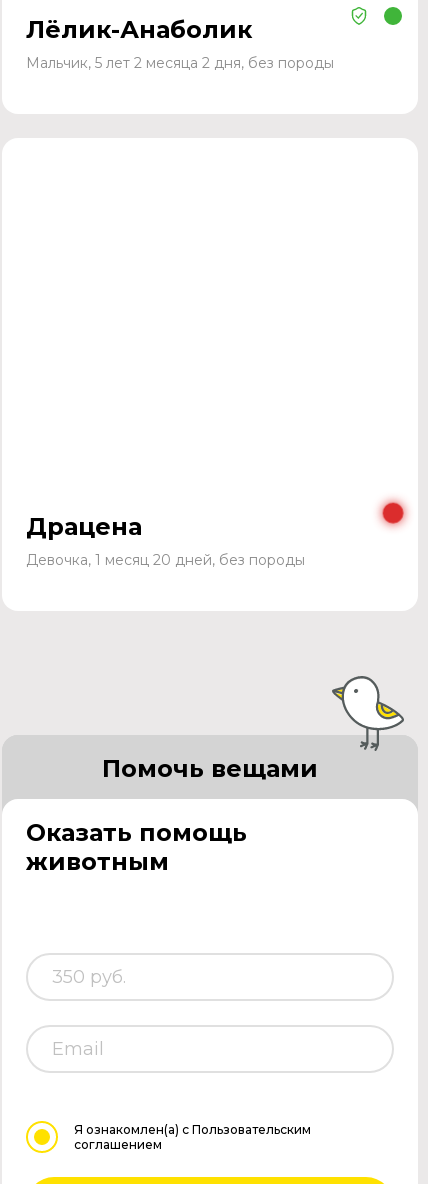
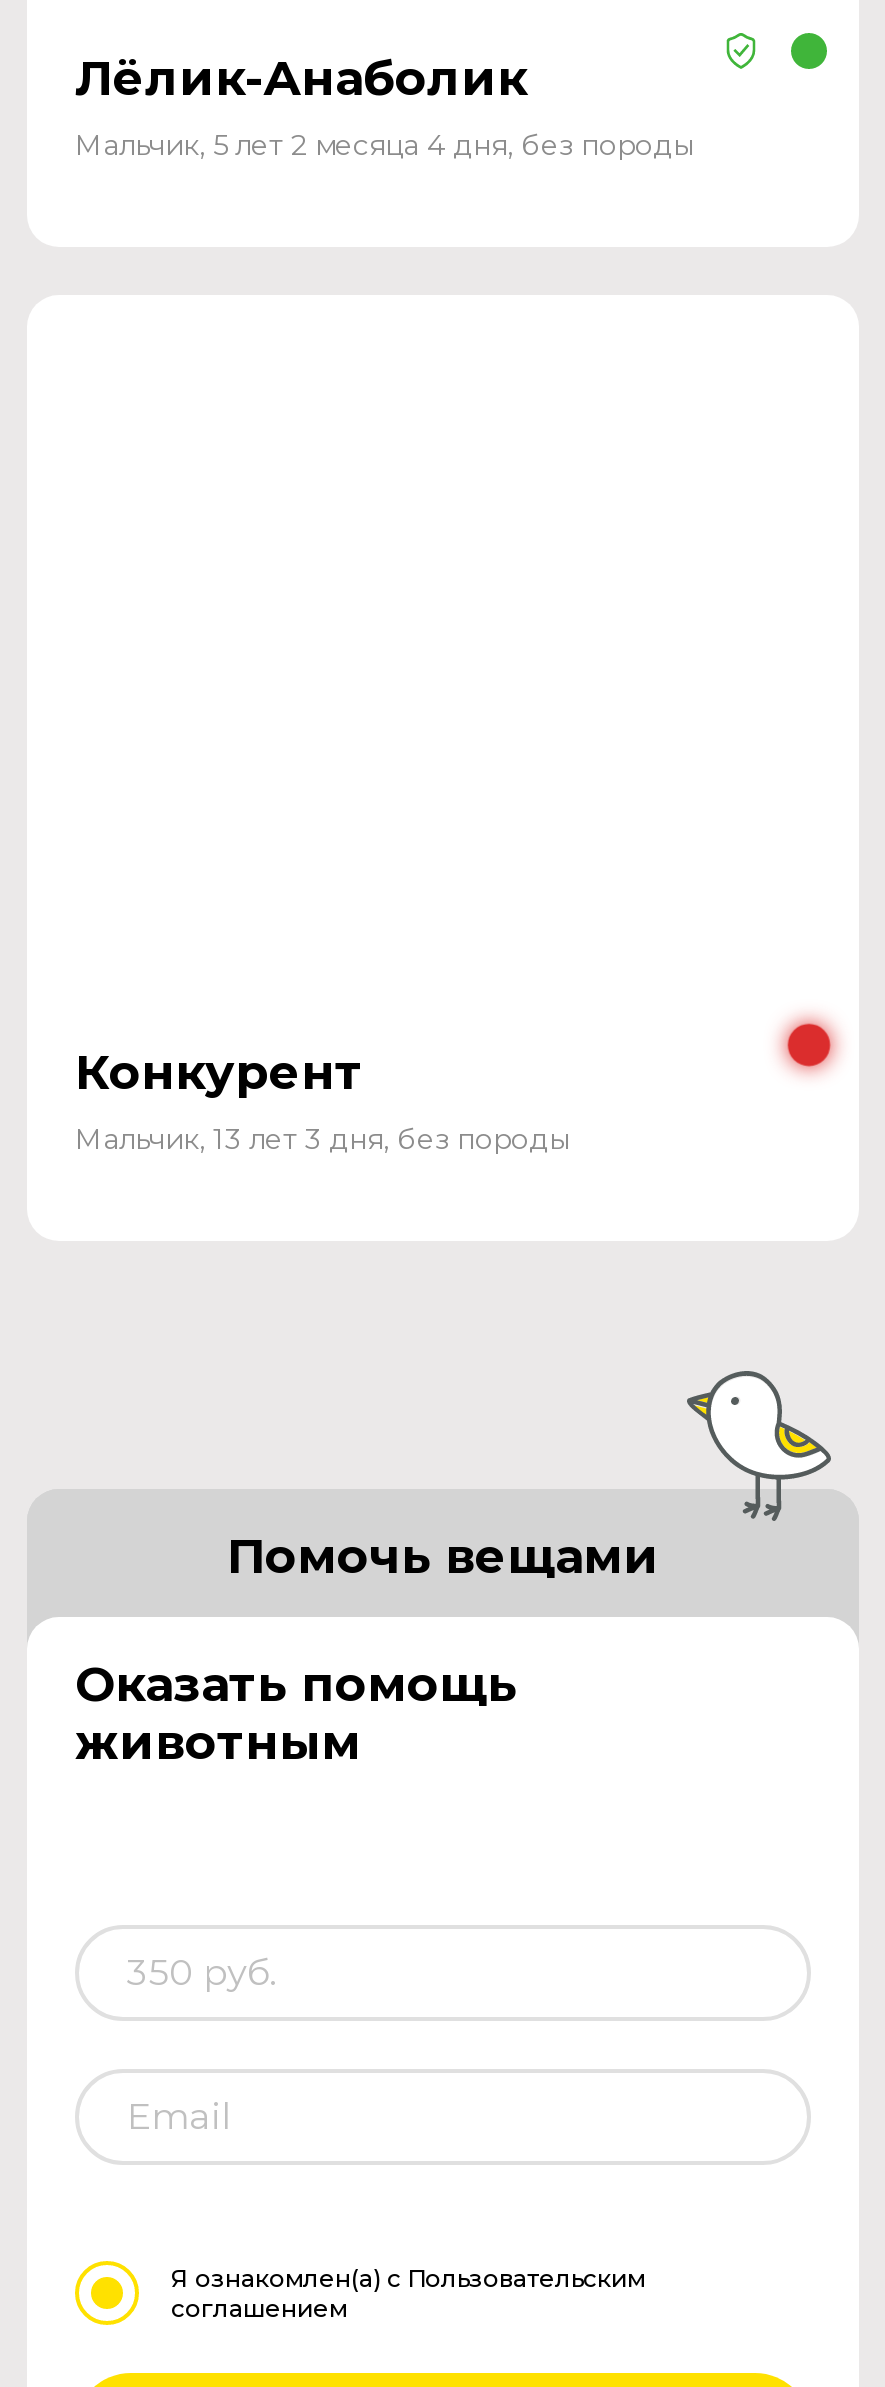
[26,54,334,72] Мальчик, 5 лет 2 месяца 2 дня, без породы -> [75,127,693,163] Мальчик, 5 лет 2 месяца 4 дня, без породы
[26,512,305,569] Драцена | Девочка, 1 месяц 20 дней, без породы -> [75,1043,569,1157] Конкурент | Мальчик, 13 лет 3 дня, без породы

